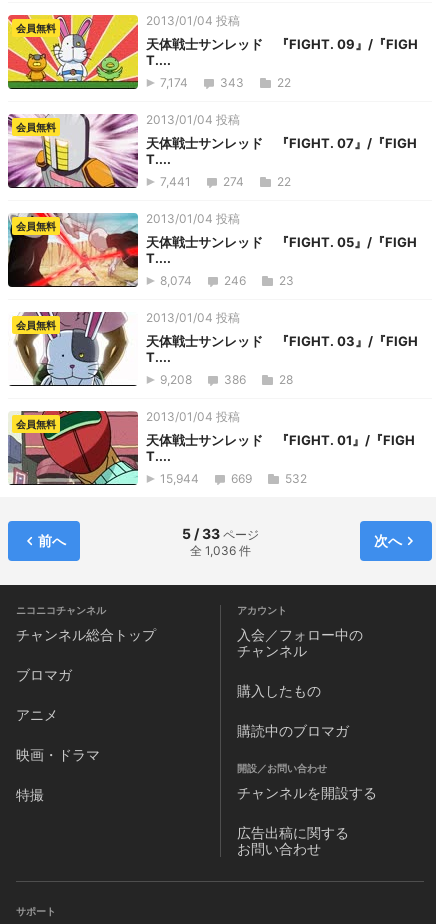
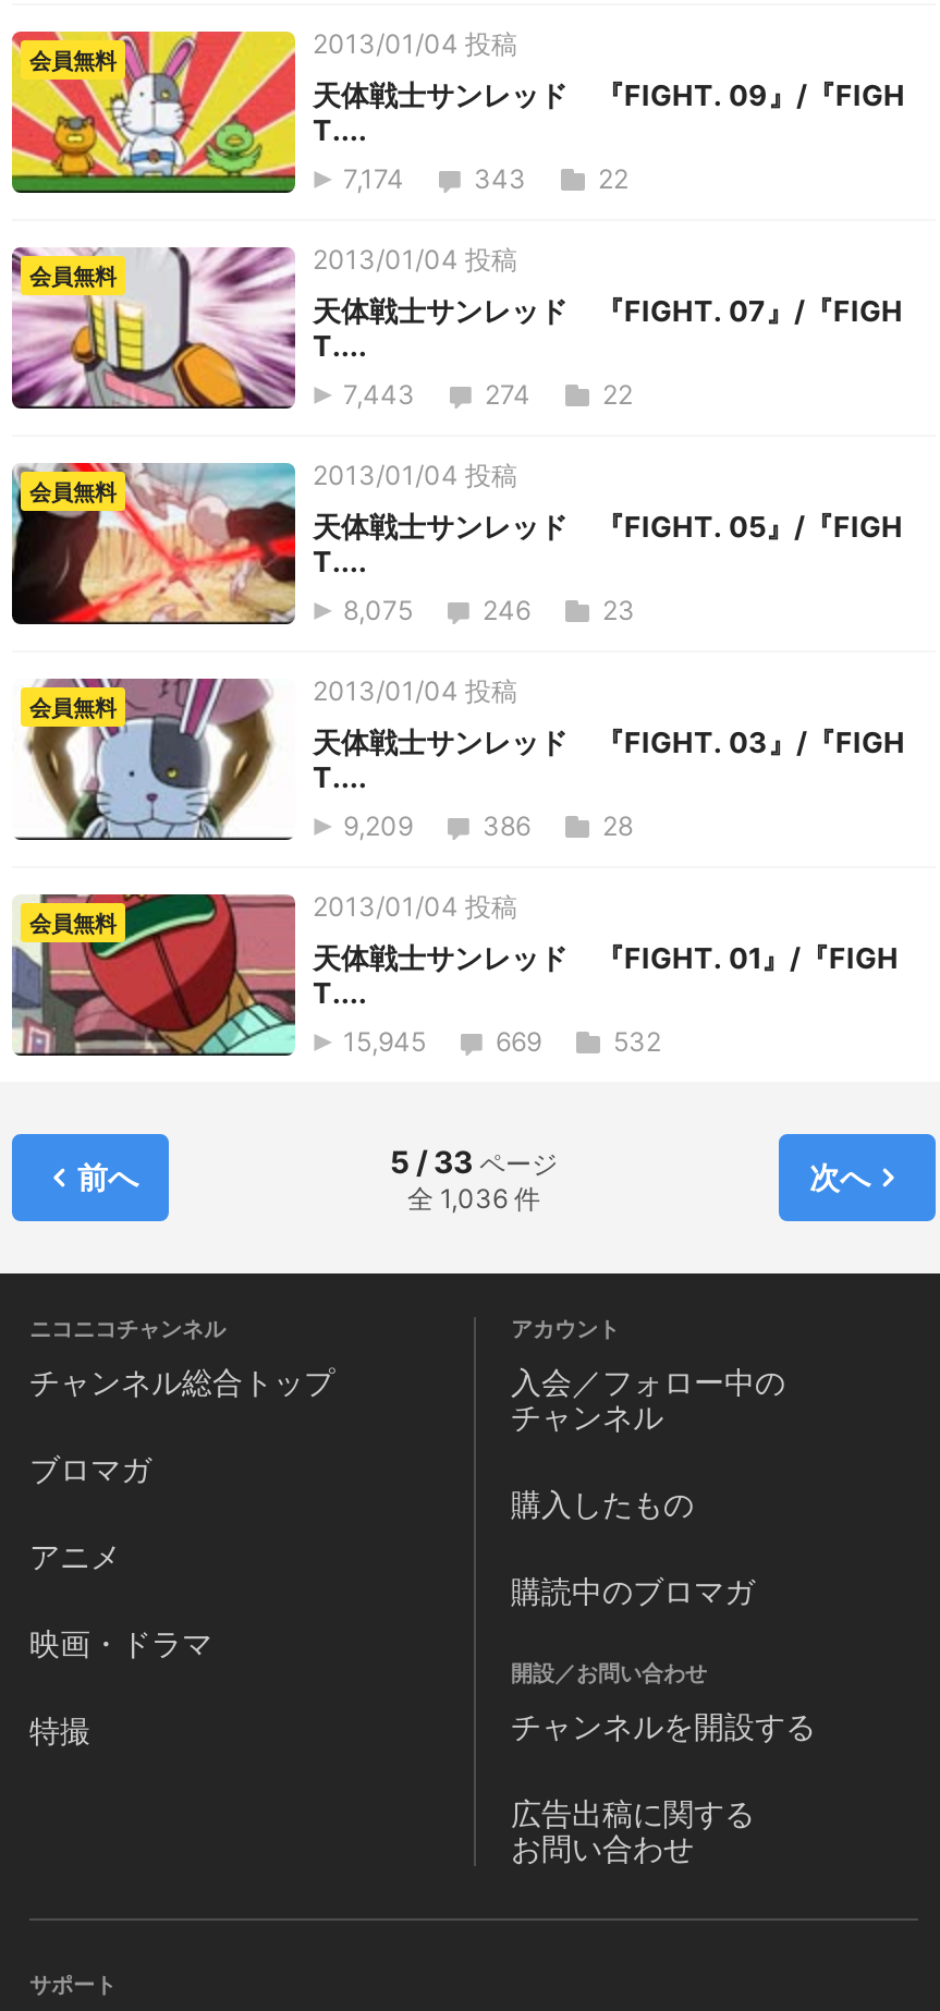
[160,174,191,189] 7,441 -> [343,378,415,411] 7,443
[160,273,192,288] 8,074 -> [343,594,413,626] 8,075
[160,372,192,387] 9,208 -> [343,809,413,842] 9,209
[160,471,199,486] 15,944 -> [343,1025,426,1058] 15,945

